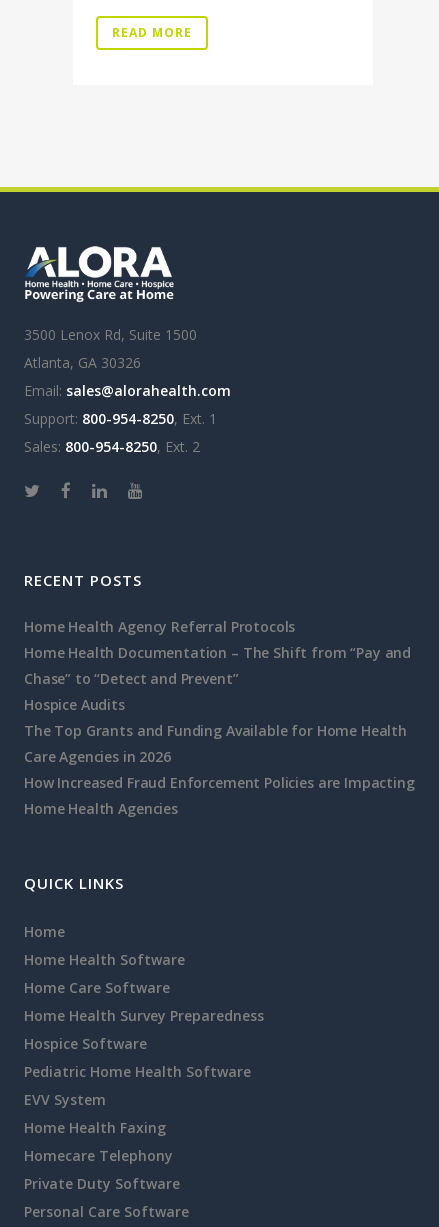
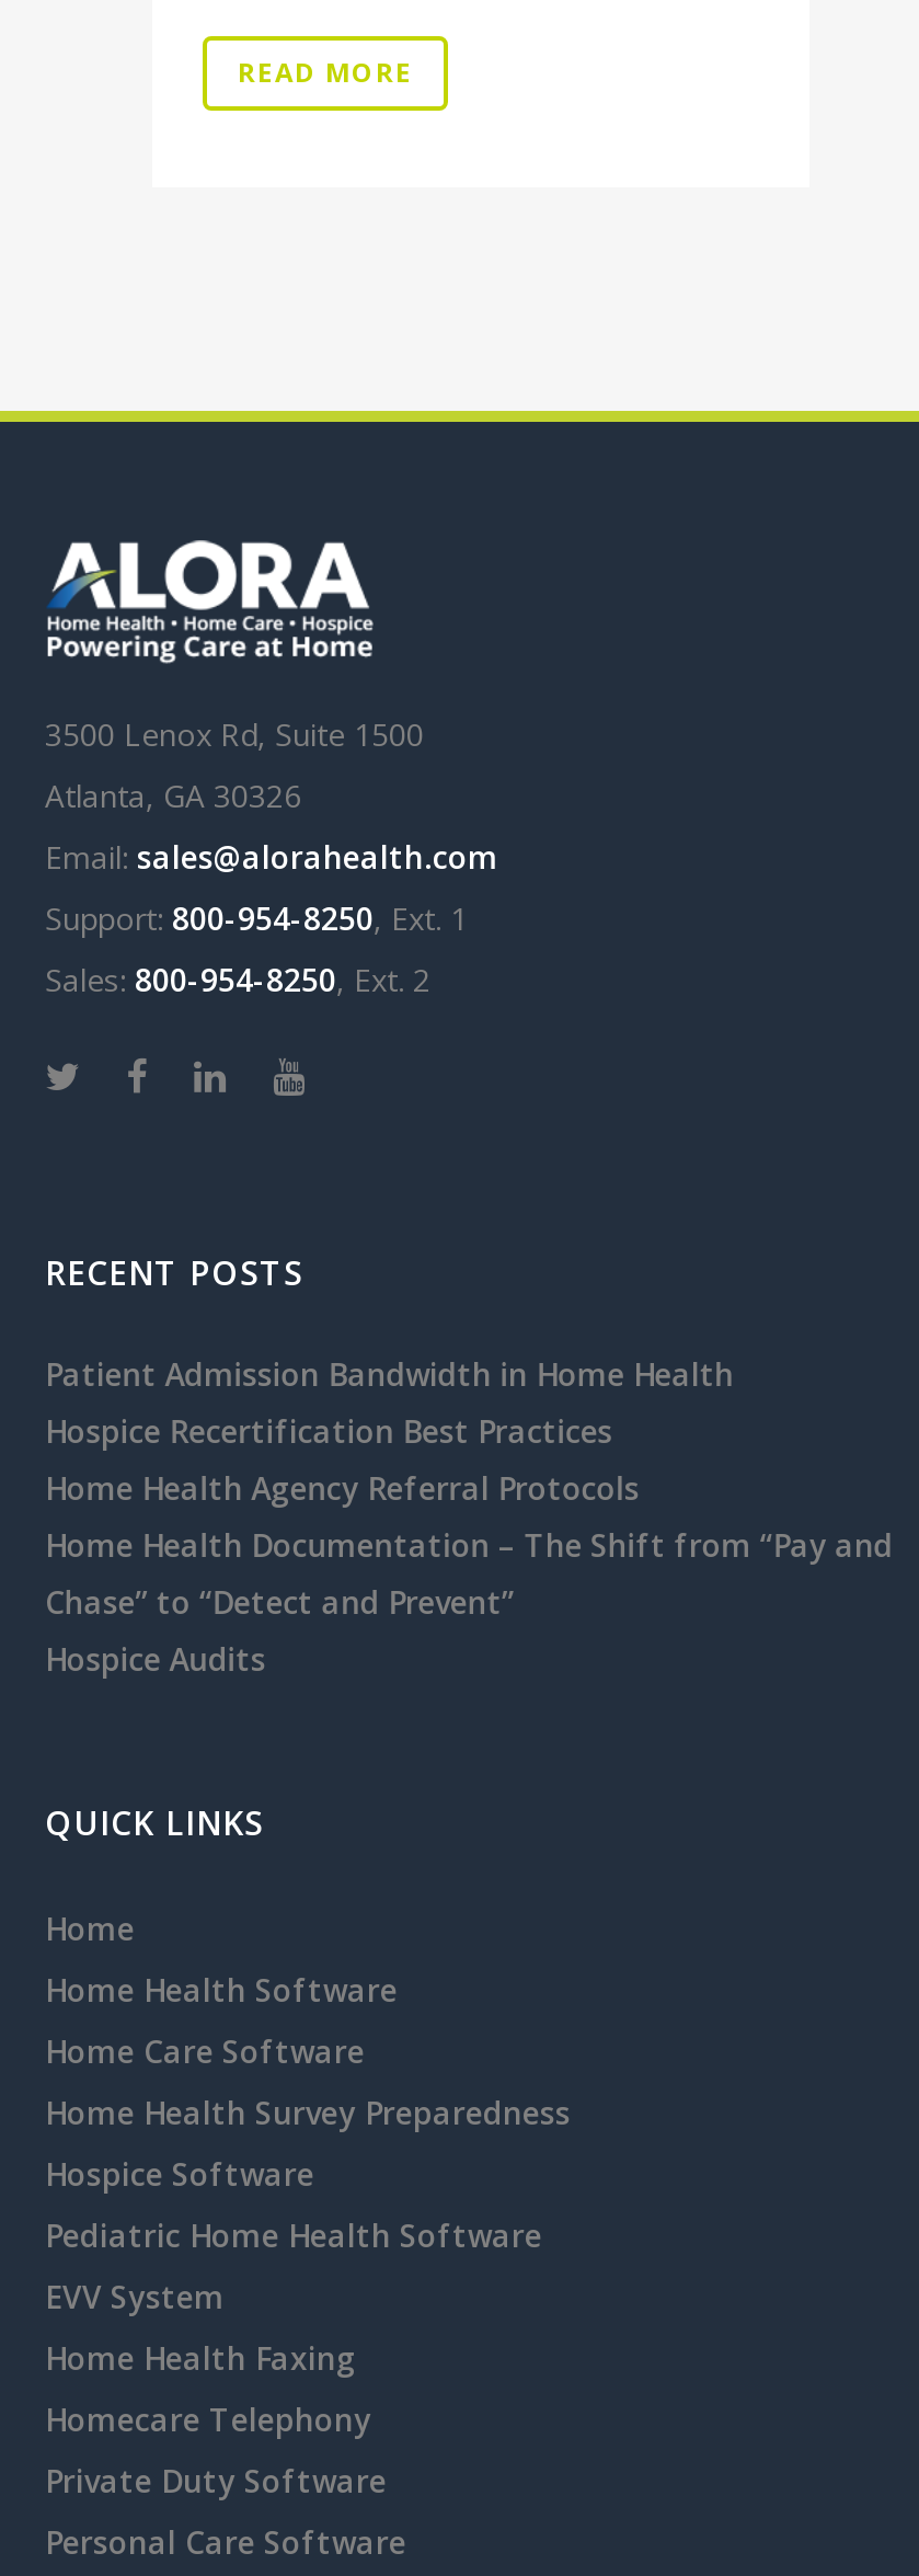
none -> [45,1353,734,1451] Patient Admission Bandwidth in Home Health | Hospice Recertification Best Practices
moved [24,617,411,714] -> [45,1467,893,1679]: Home Health Agency Referral Protocols | Home Health Documentation – The Shift from “Pay and | Chase” to “Detect and Prevent” | Hospice Audits
[24,721,415,818] The Top Grants and Funding Available for Home Health | Care Agencies in 2026 | How Increased Fraud Enforcement Policies are Impacting | Home Health Agencies -> none

